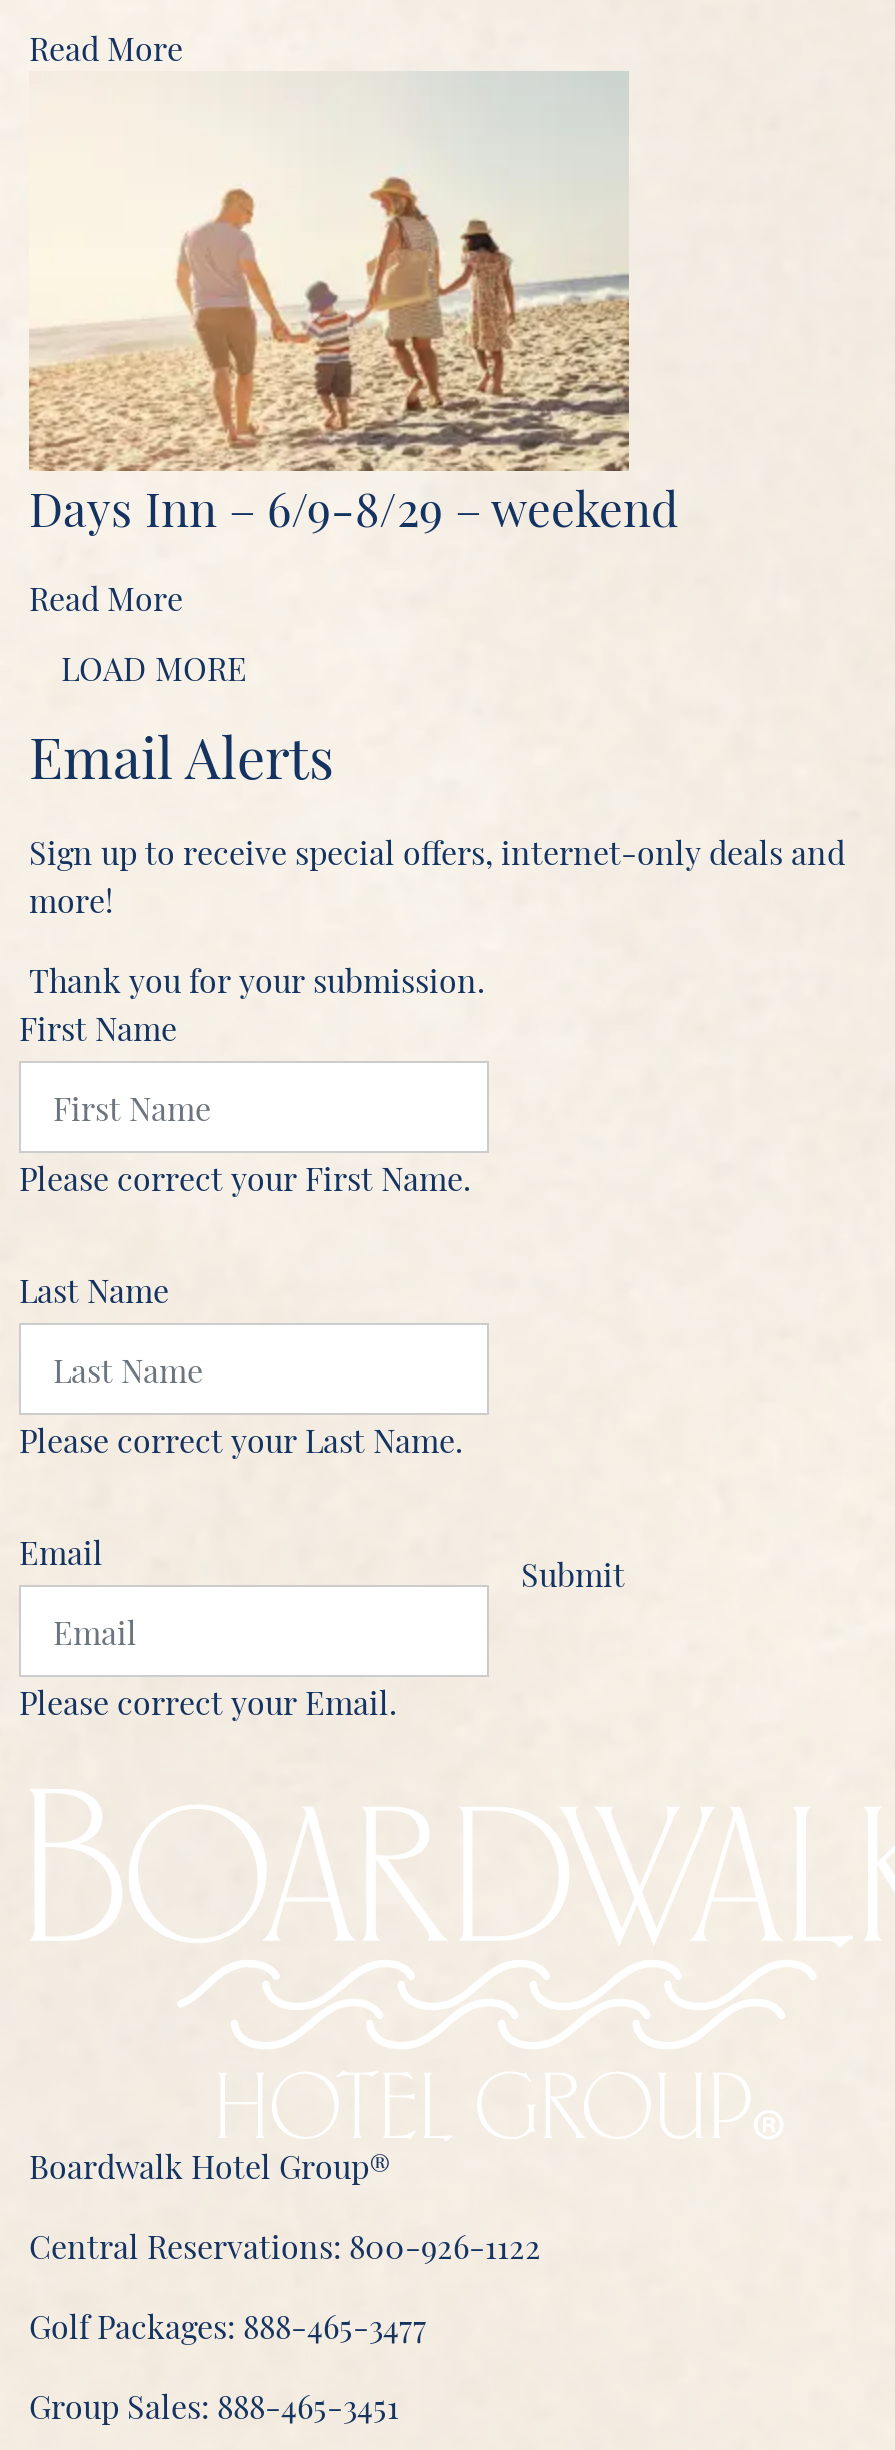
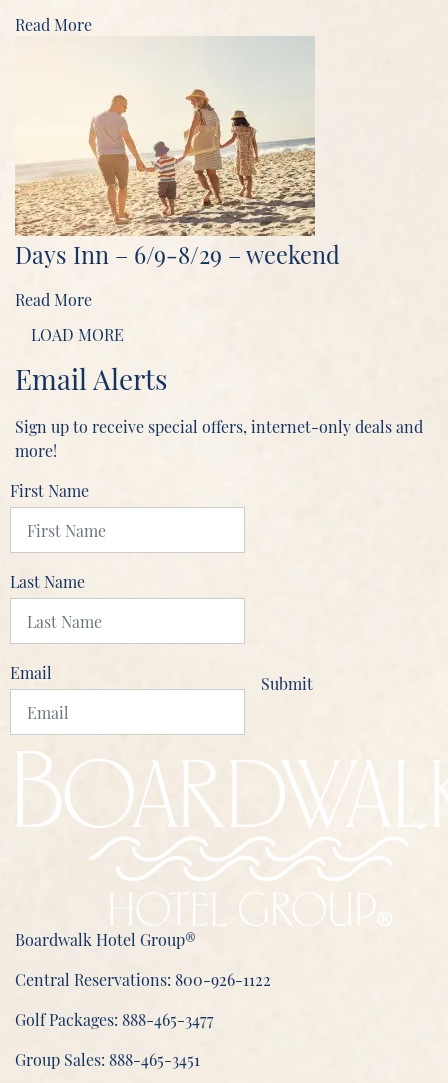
[29,957,485,1001] Thank you for your submission. -> none
[19,1155,471,1199] Please correct your First Name. -> none
[19,1417,463,1461] Please correct your Last Name. -> none
[19,1679,397,1723] Please correct your Email. -> none

